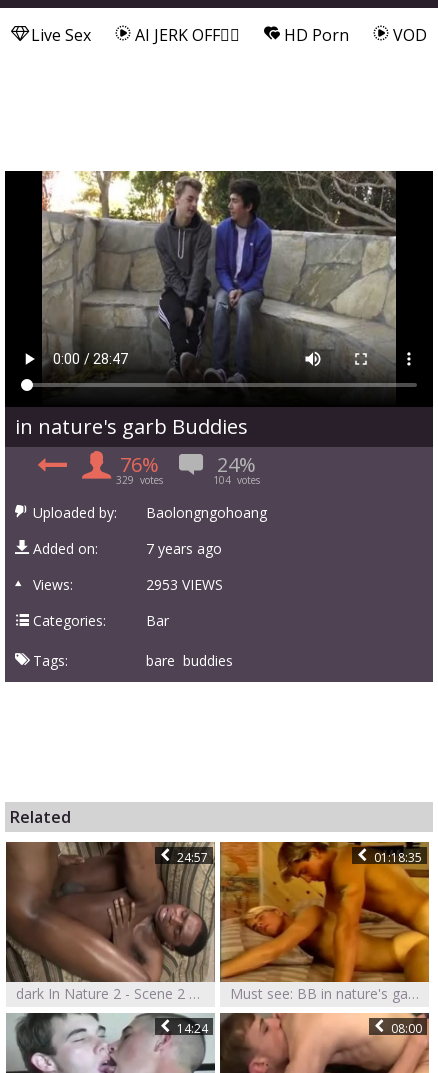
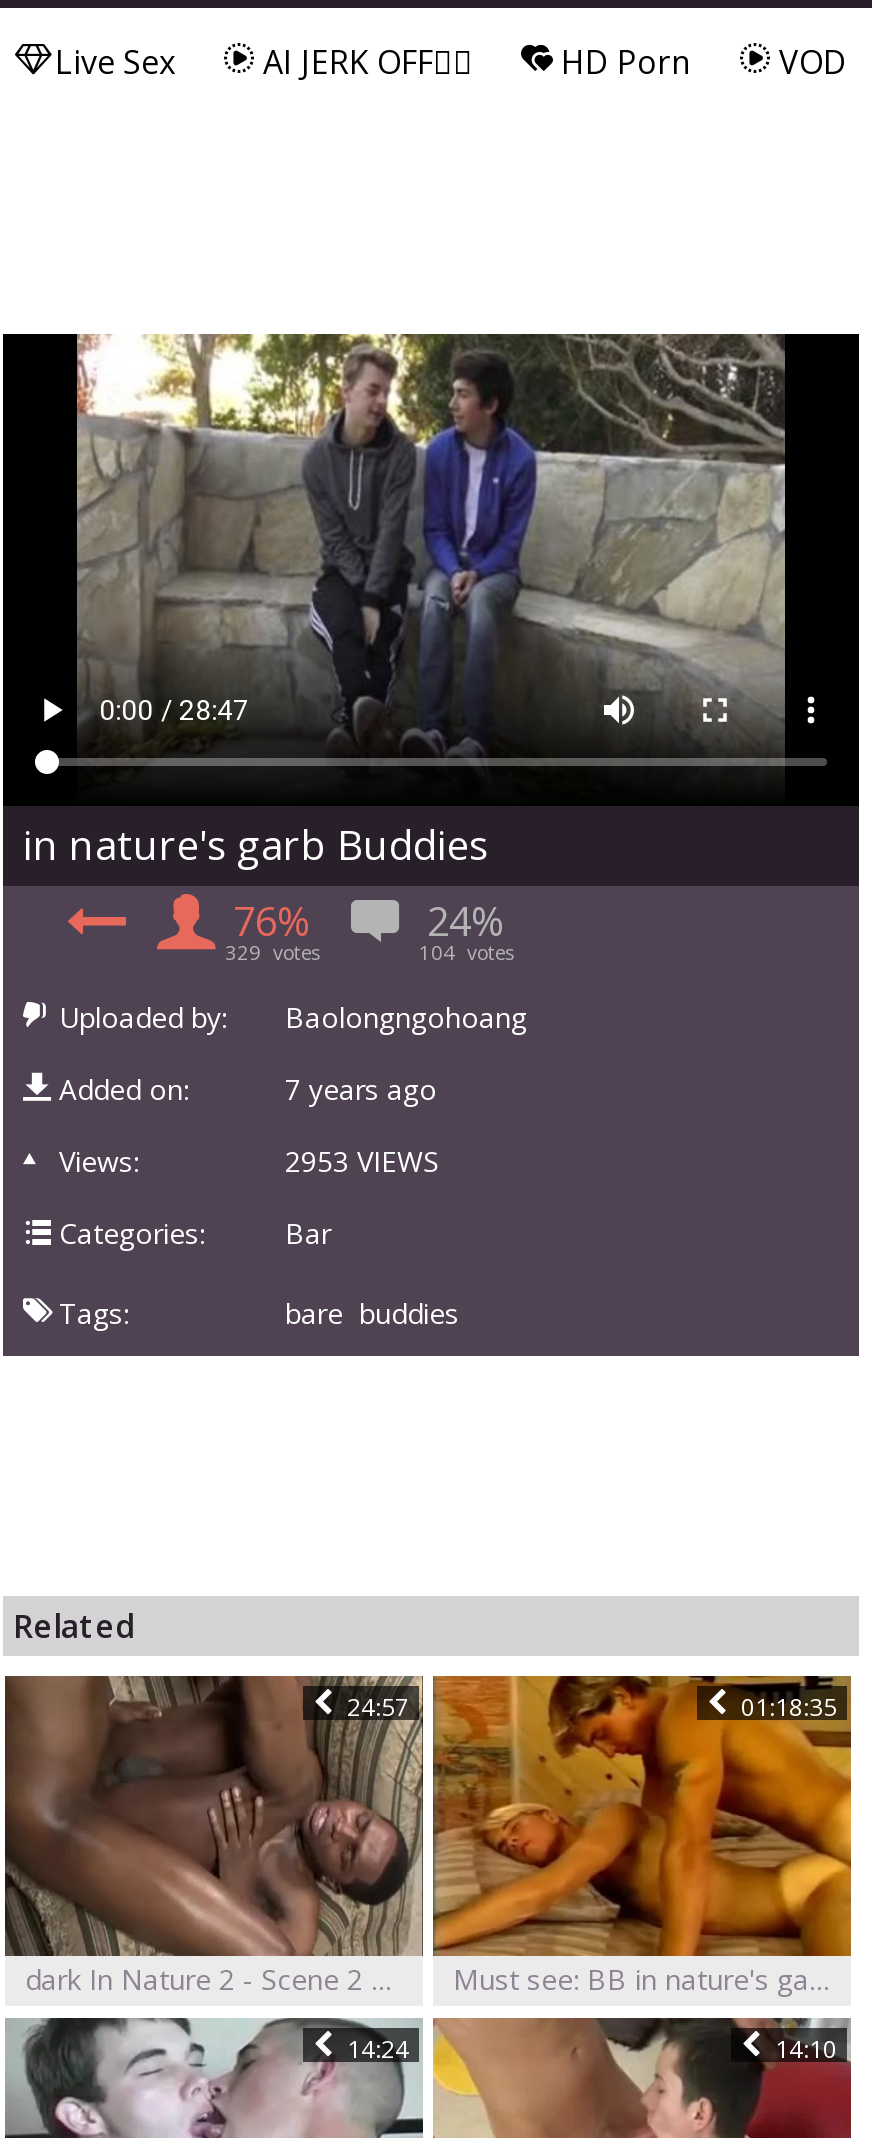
[391,1020,422,1037] 08:00 -> [775,2032,837,2066] 14:10

